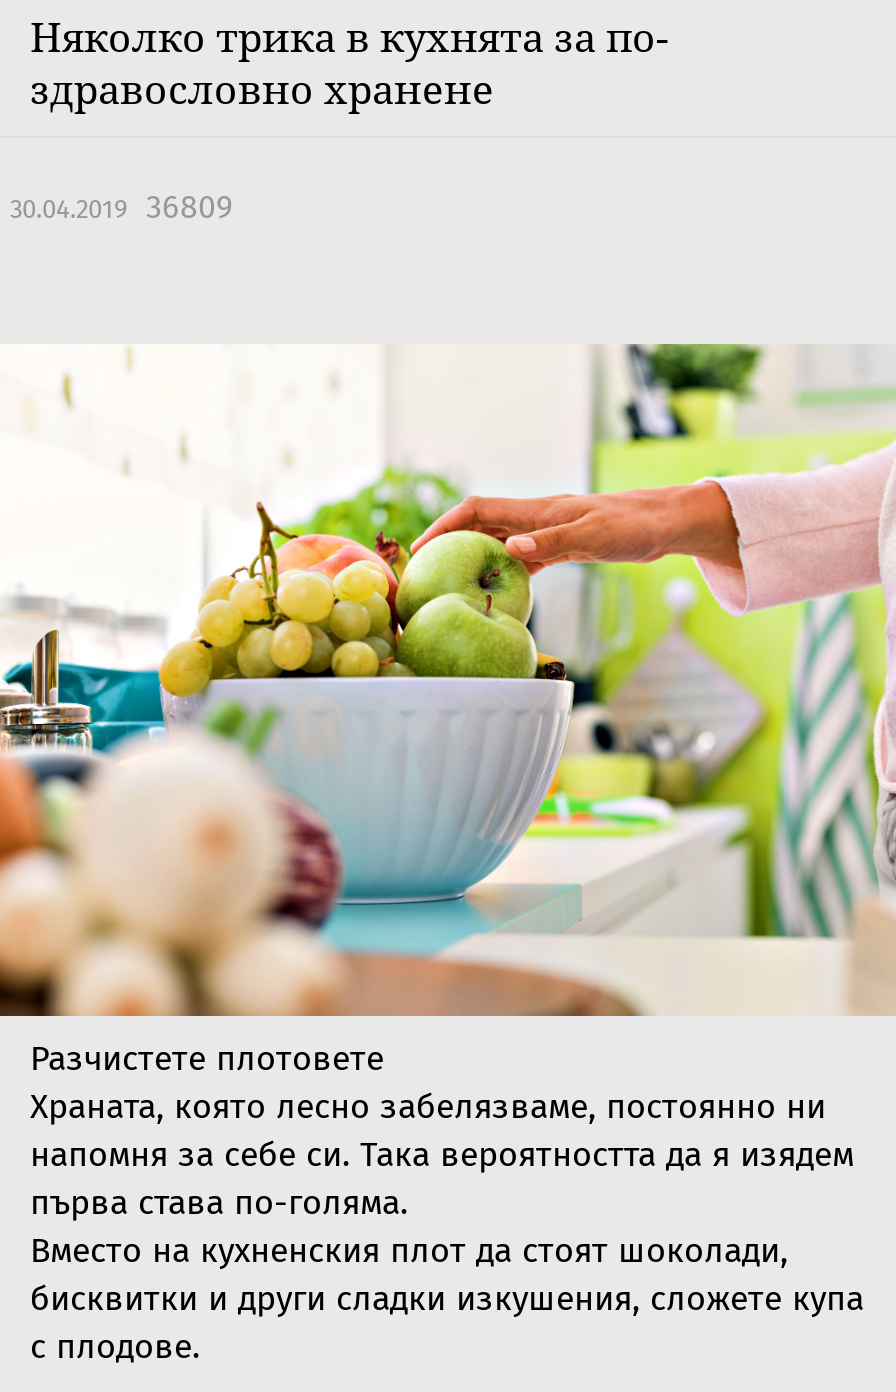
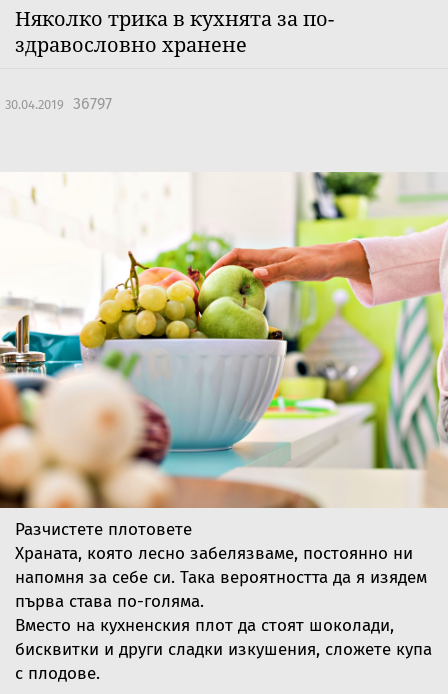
[10,188,232,226] 30.04.2019 36809 -> [5,94,112,113] 30.04.2019 36797

